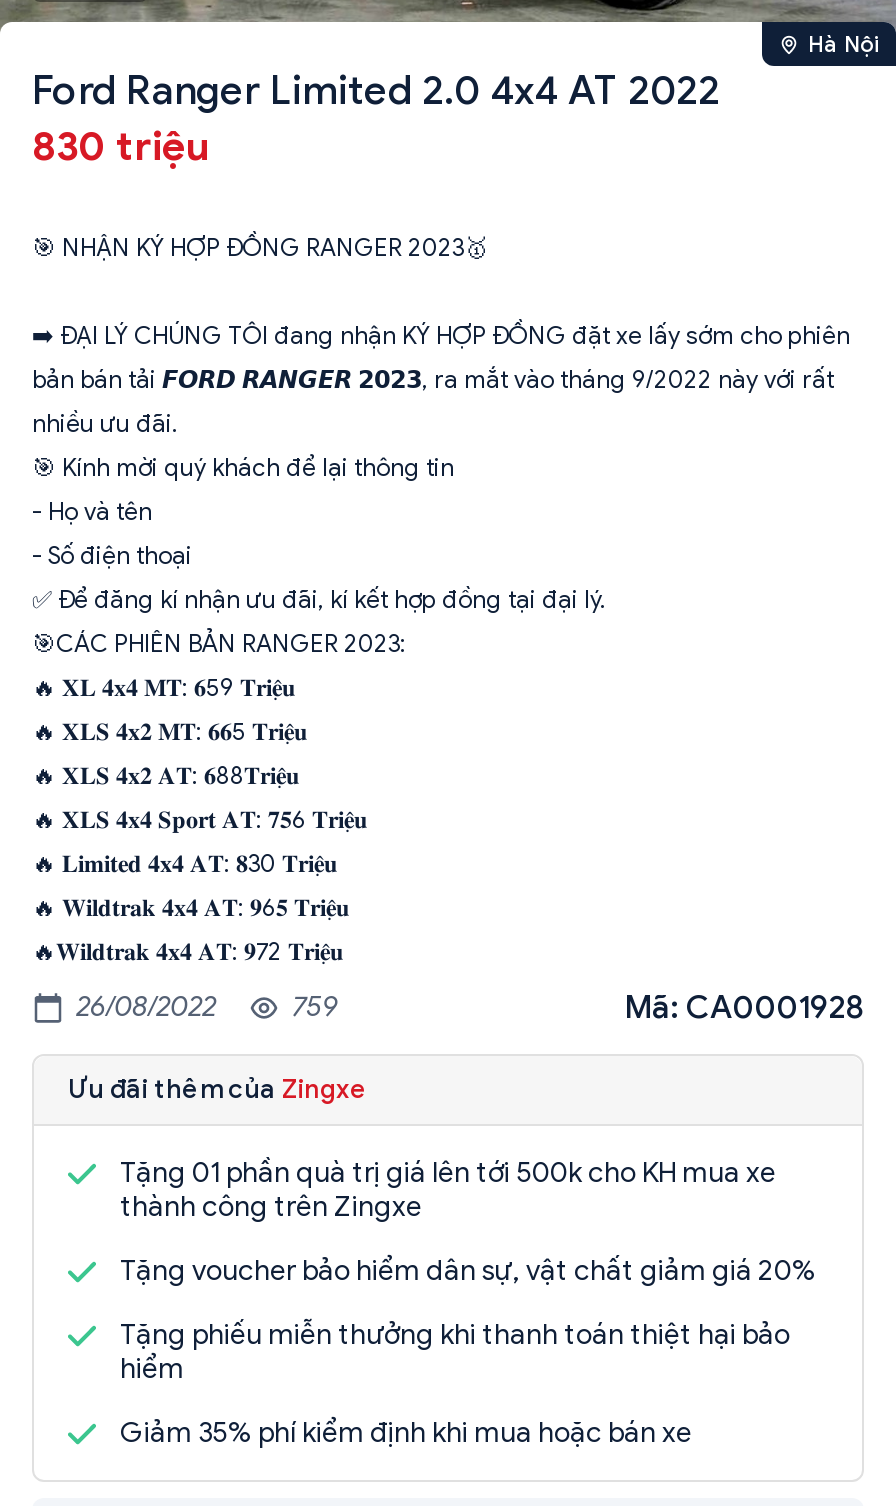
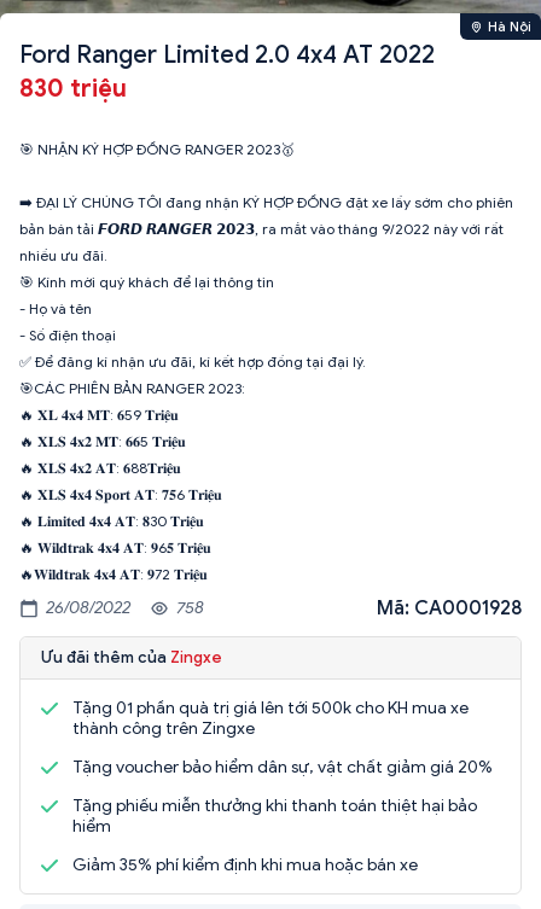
[292,990,338,1024] 759 -> [176,597,204,618] 758

